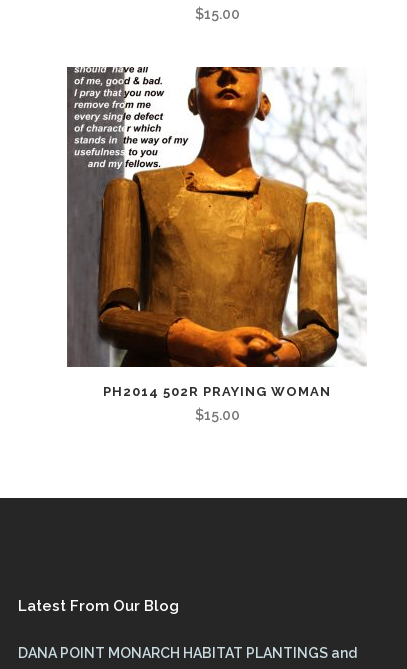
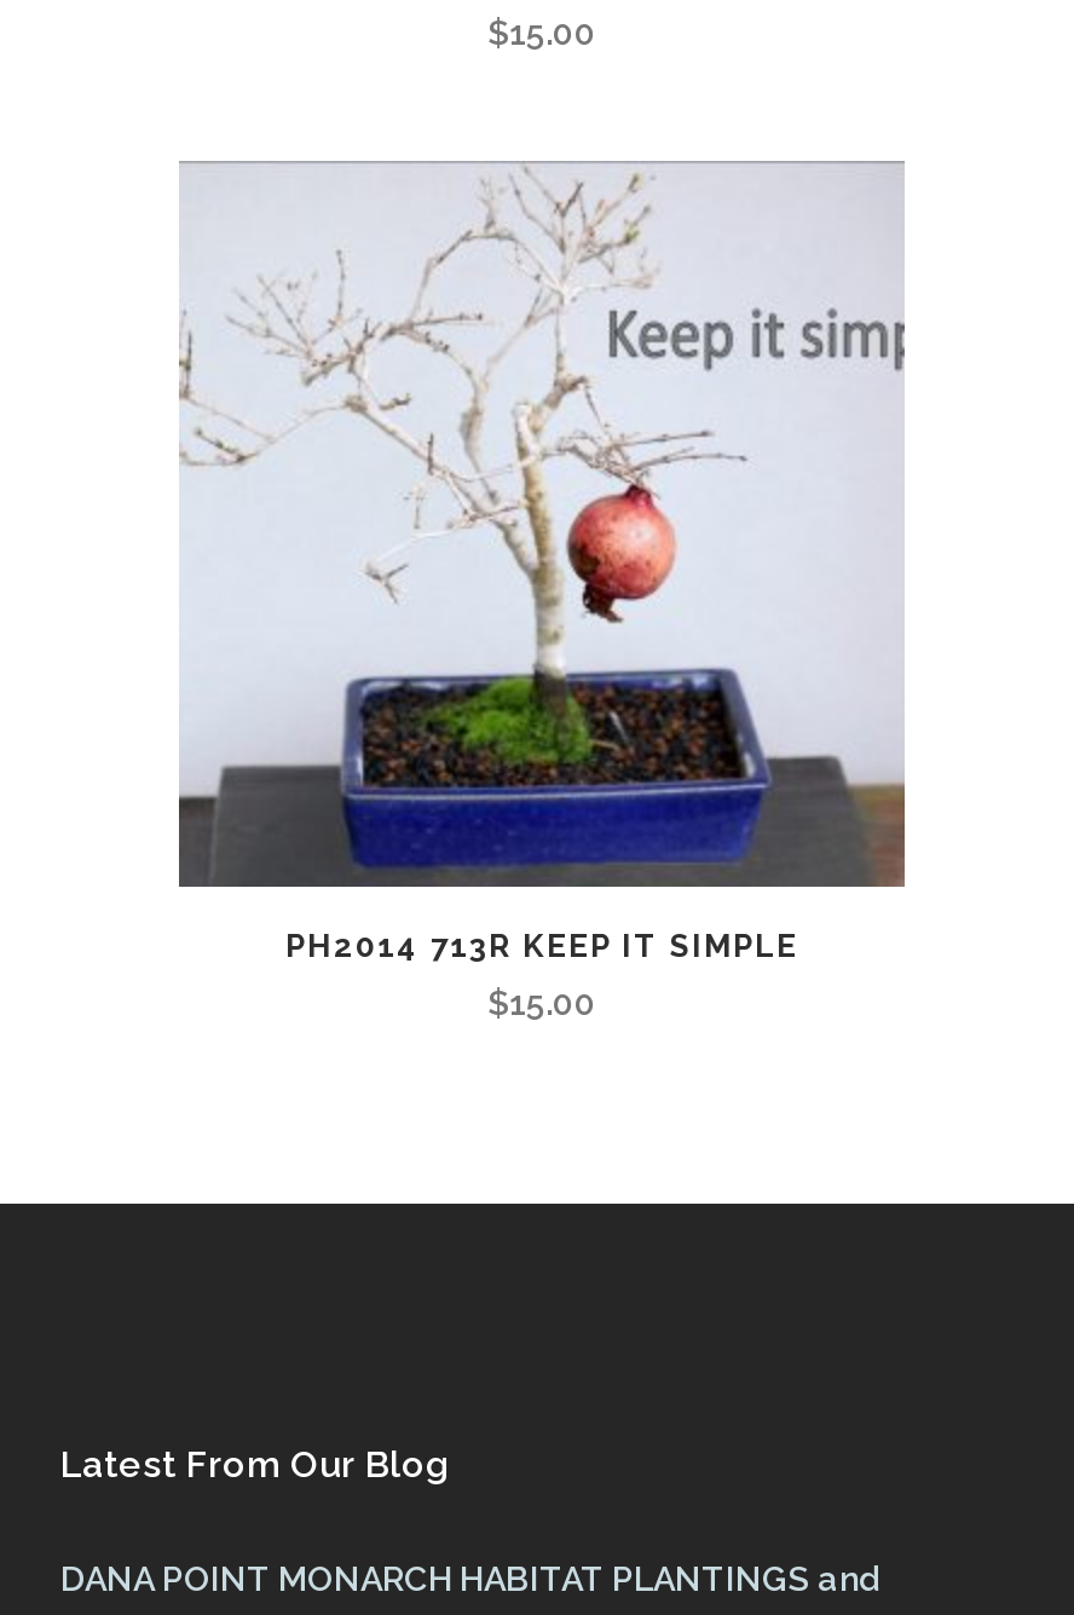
[66,66,367,399] [image] | PH2014 502R PRAYING WOMAN -> [179,161,907,964] [image] | PH2014 713R KEEP IT SIMPLE

